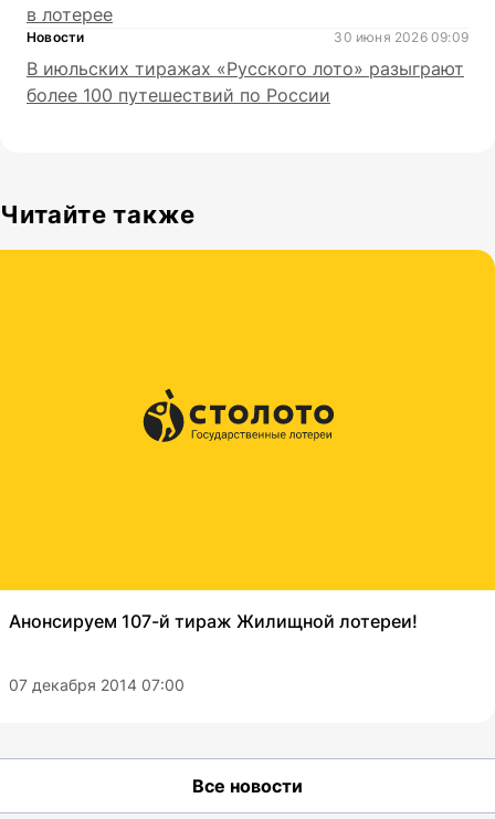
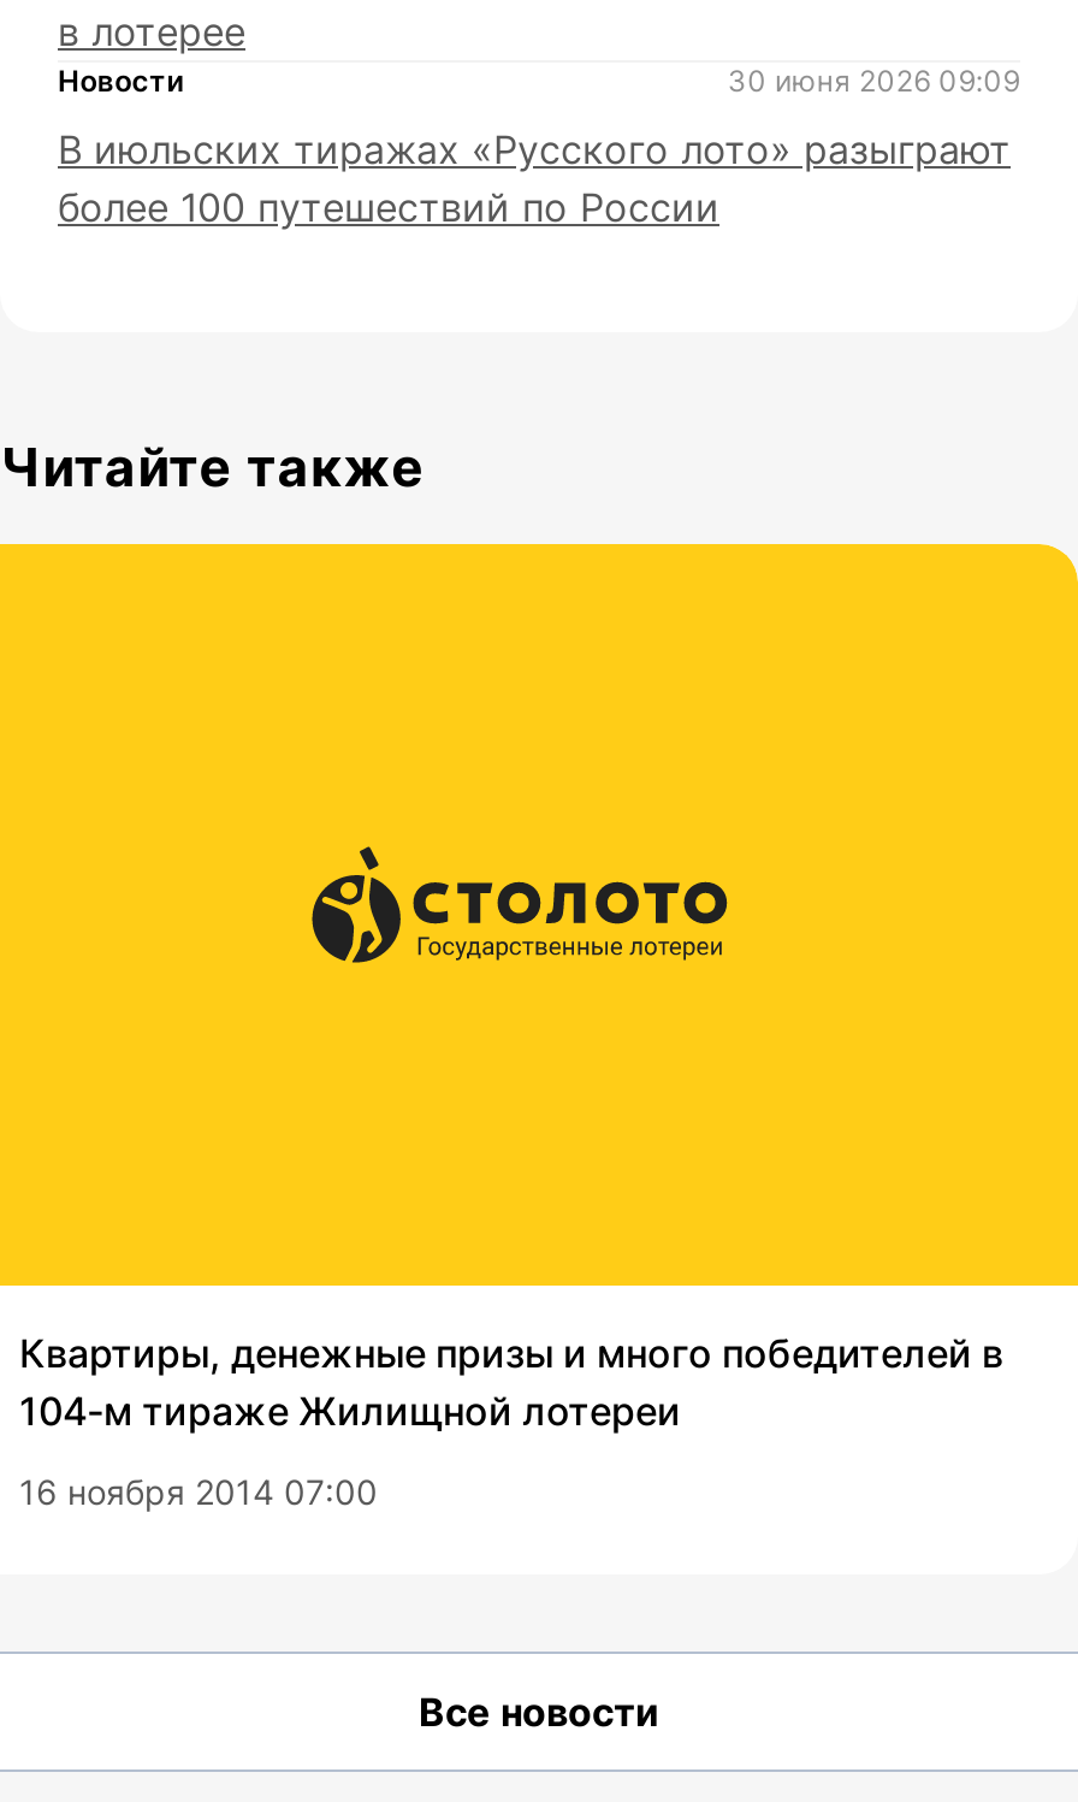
[9,610,418,632] Анонсируем 107-й тираж Жилищной лотереи! -> [19,1329,1003,1435] Квартиры, денежные призы и много победителей в | 104-м тираже Жилищной лотереи
[9,675,185,694] 07 декабря 2014 07:00 -> [19,1471,378,1512] 16 ноября 2014 07:00

